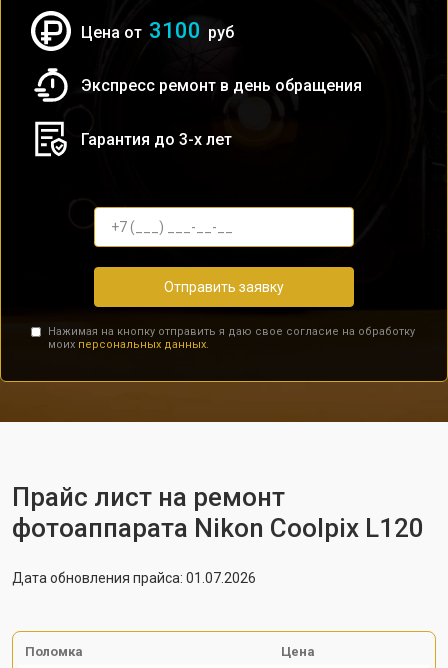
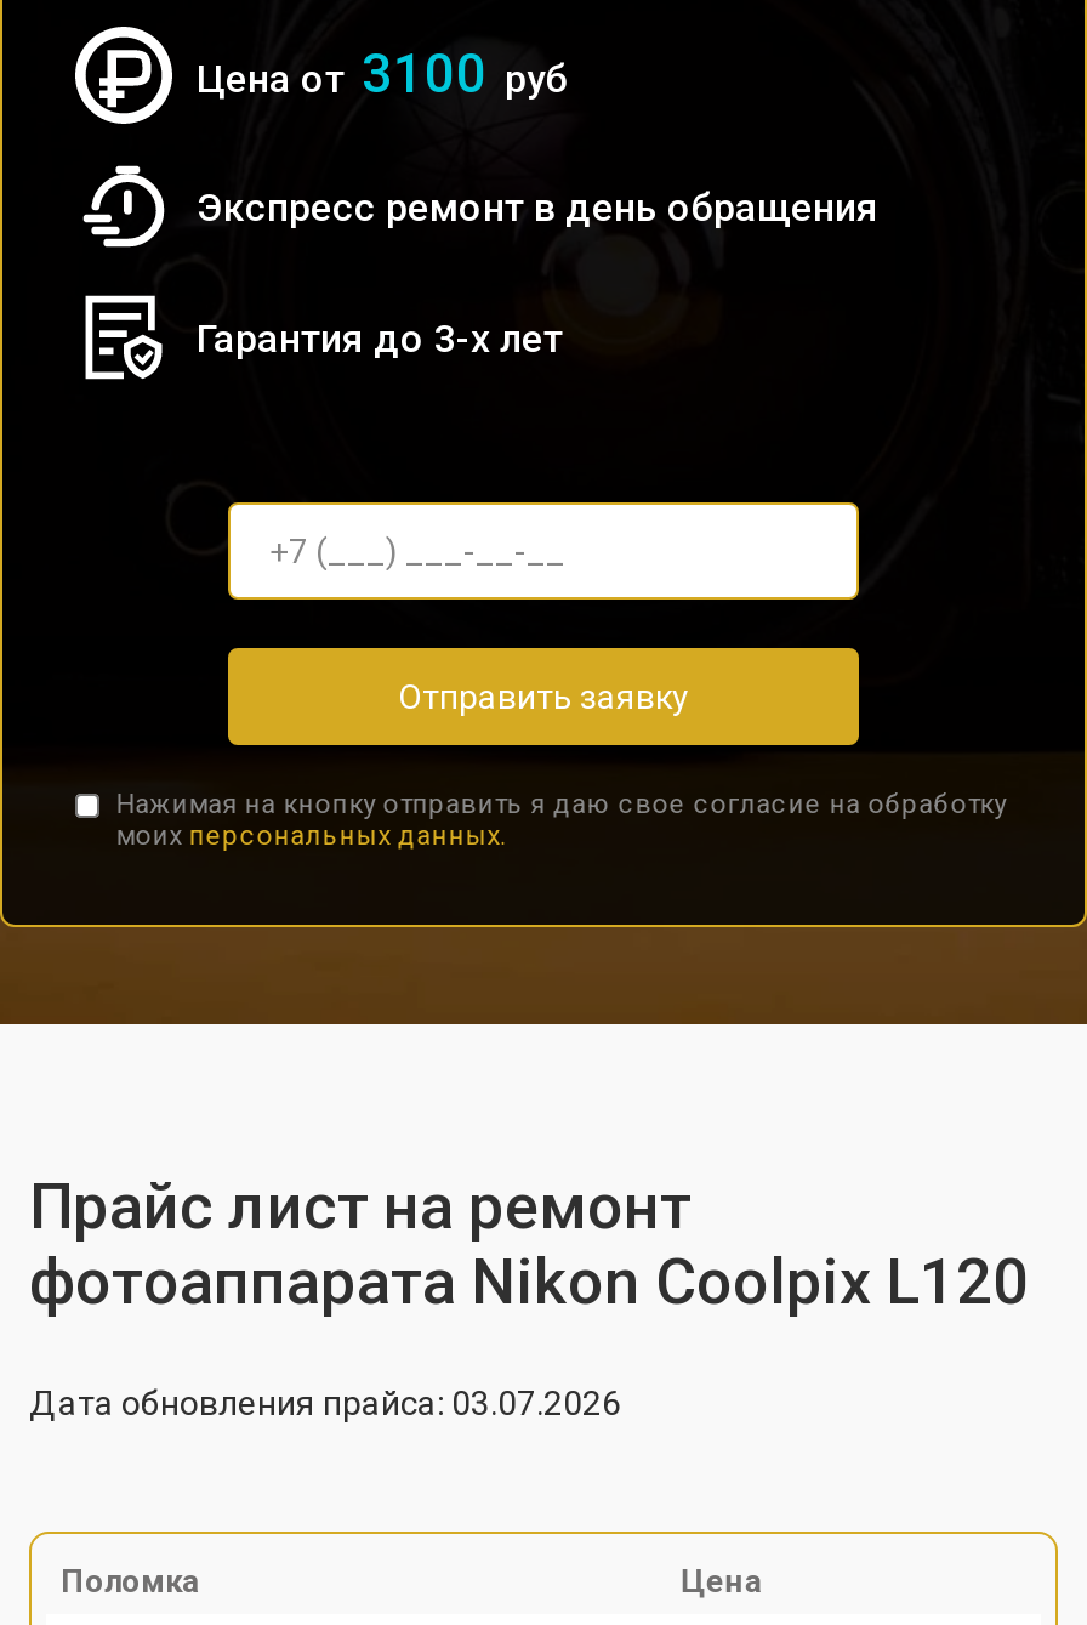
[12,570,256,586] Дата обновления прайса: 01.07.2026 -> [29,1383,621,1422] Дата обновления прайса: 03.07.2026

